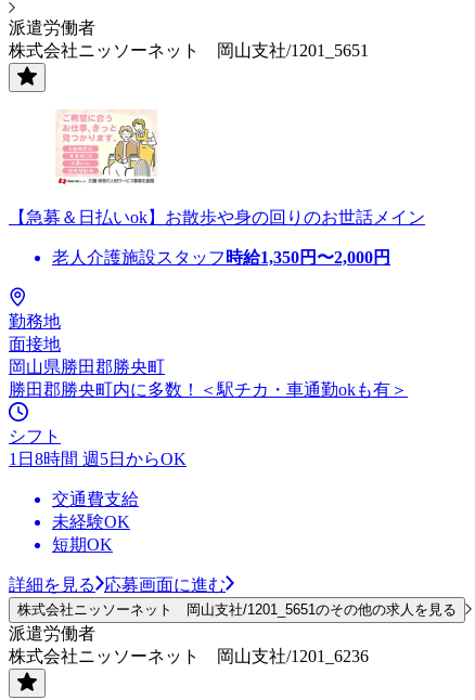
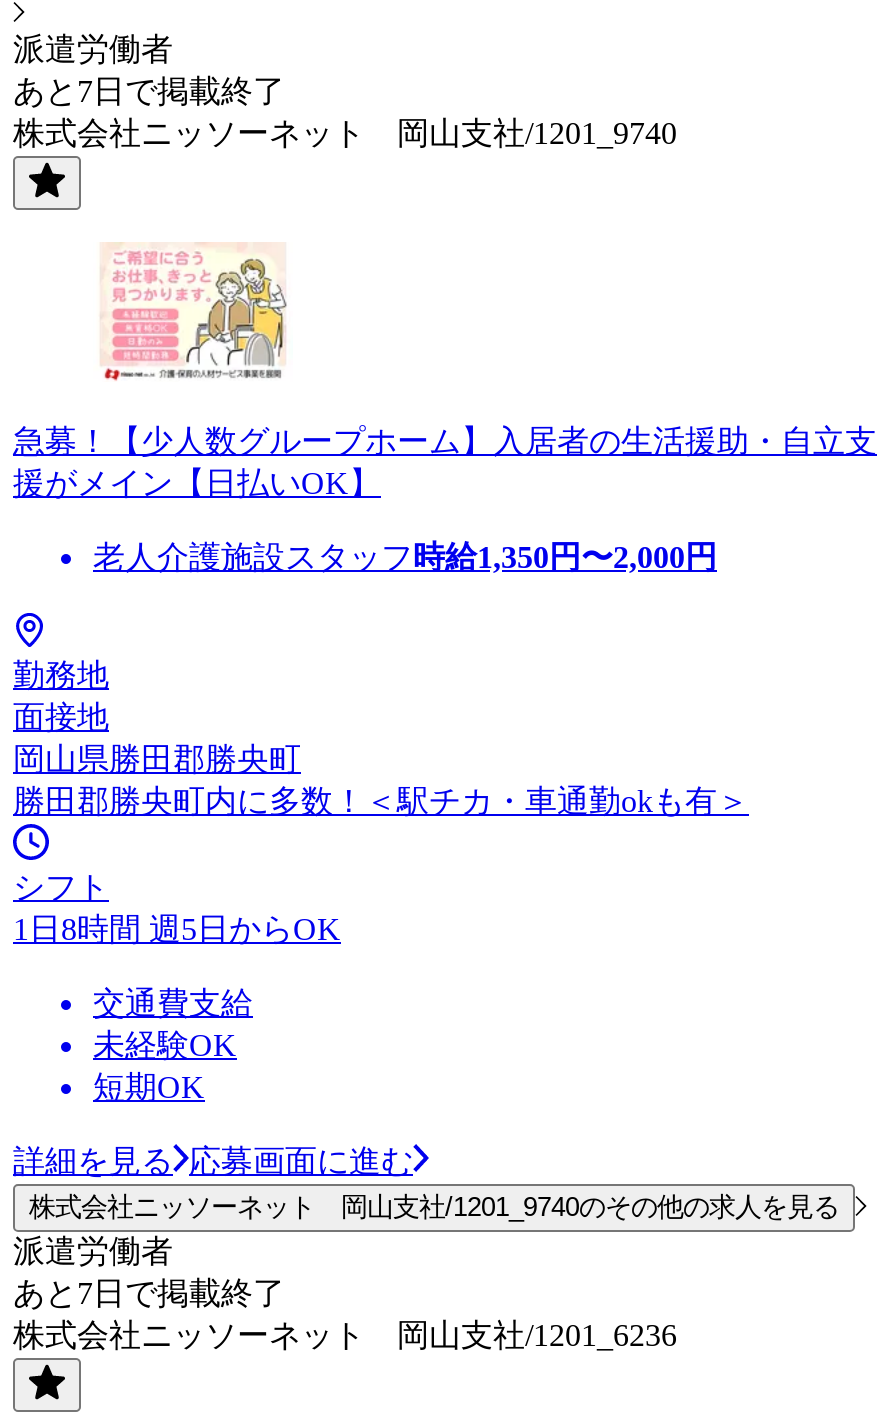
[9,41,369,59] 株式会社ニッソーネット 岡山支社/1201_5651 -> [13,74,677,150] あと7日で掲載終了 | 株式会社ニッソーネット 岡山支社/1201_9740
moved [63,109,157,177] -> [113,242,287,366]: [image]
[9,208,425,226] 【急募＆日払いok】お散歩や身の回りのお世話メイン -> [13,424,877,500] 急募！【少人数グループホーム】入居者の生活援助・自立支 | 援がメイン【日払いOK】
[17,601,457,618] 株式会社ニッソーネット 岡山支社/1201_5651のその他の求人を見る -> [29,1192,839,1222] 株式会社ニッソーネット 岡山支社/1201_9740のその他の求人を見る
none -> [13,1276,285,1310] あと7日で掲載終了

